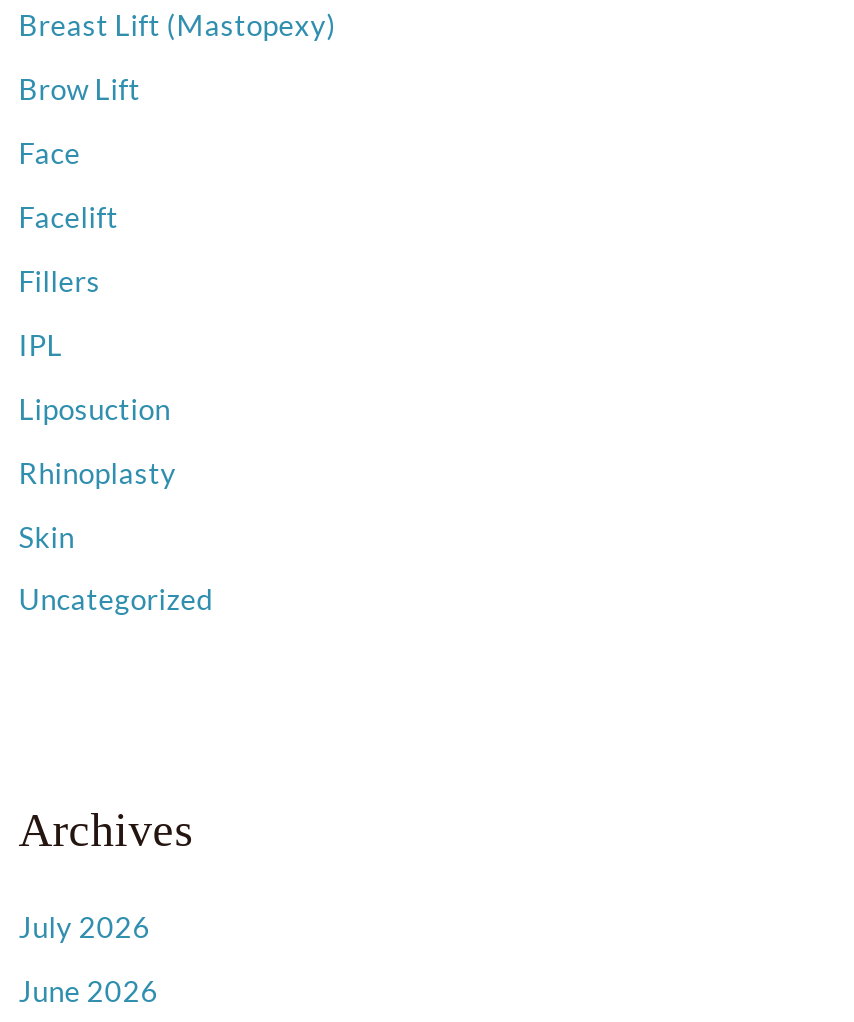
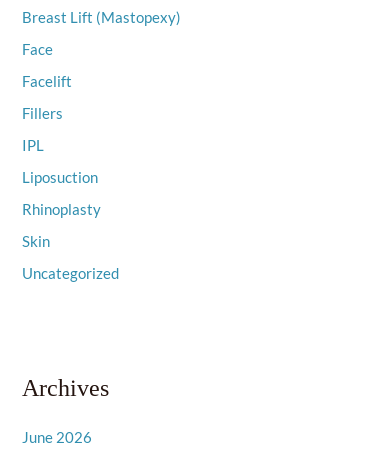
[19,72,141,106] Brow Lift -> none
[19,911,151,945] July 2026 -> none

